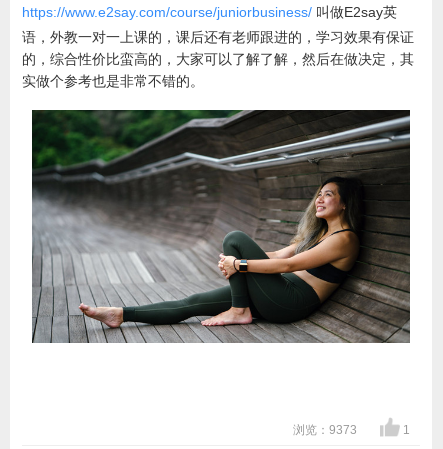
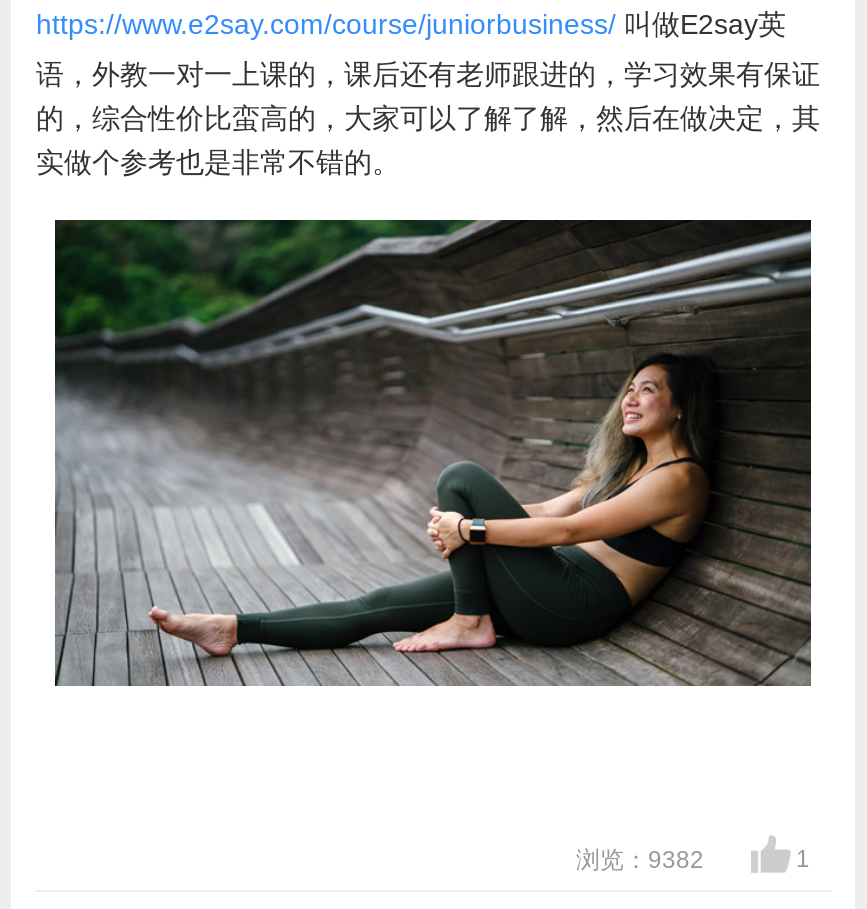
[292,423,356,437] 浏览：9373 -> [576,846,704,874] 浏览：9382

